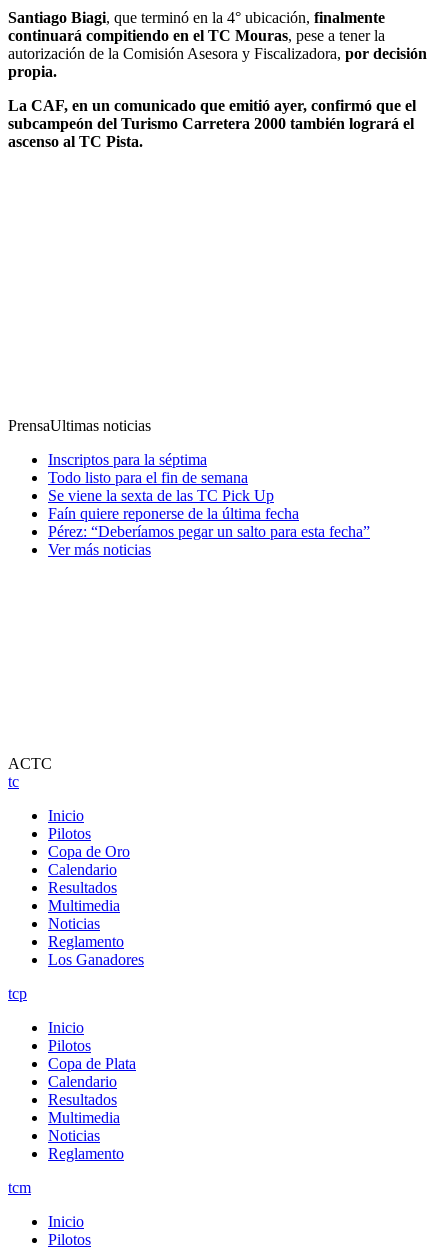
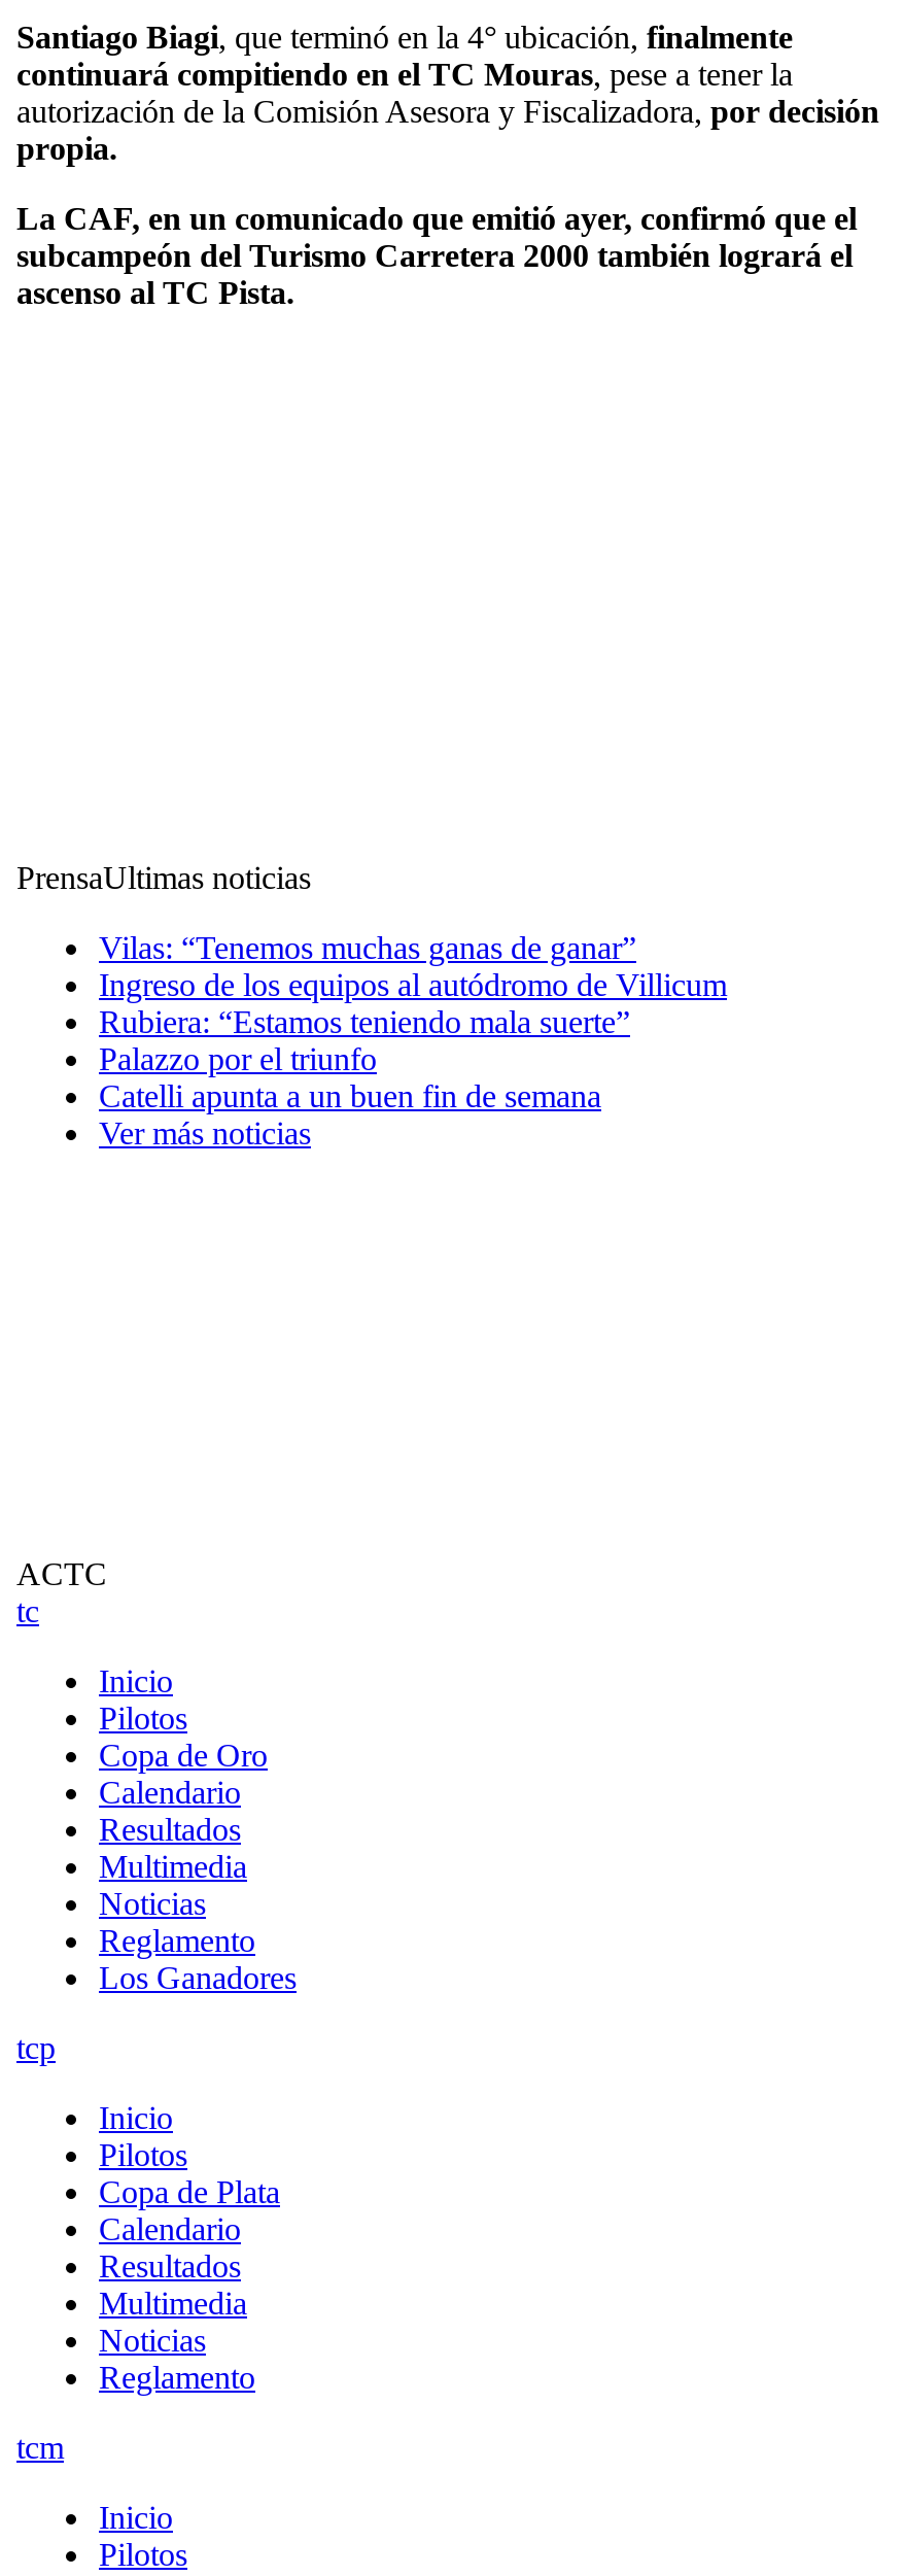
[48,451,370,540] Inscriptos para la séptima | Todo listo para el fin de semana | Se viene la sexta de las TC Pick Up | Faín quiere reponerse de la última fecha | Pérez: “Deberíamos pegar un salto para esta fecha” -> [99,930,727,1113] Vilas: “Tenemos muchas ganas de ganar” | Ingreso de los equipos al autódromo de Villicum | Rubiera: “Estamos teniendo mala suerte” | Palazzo por el triunfo | Catelli apunta a un buen fin de semana

